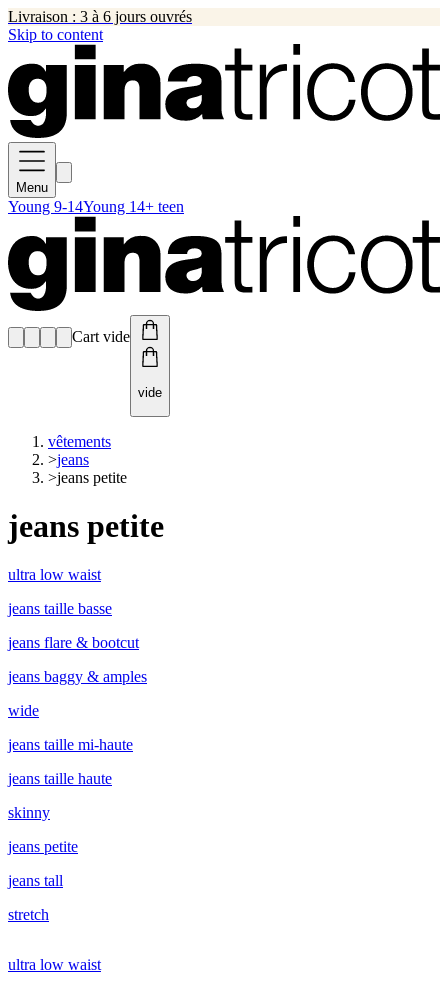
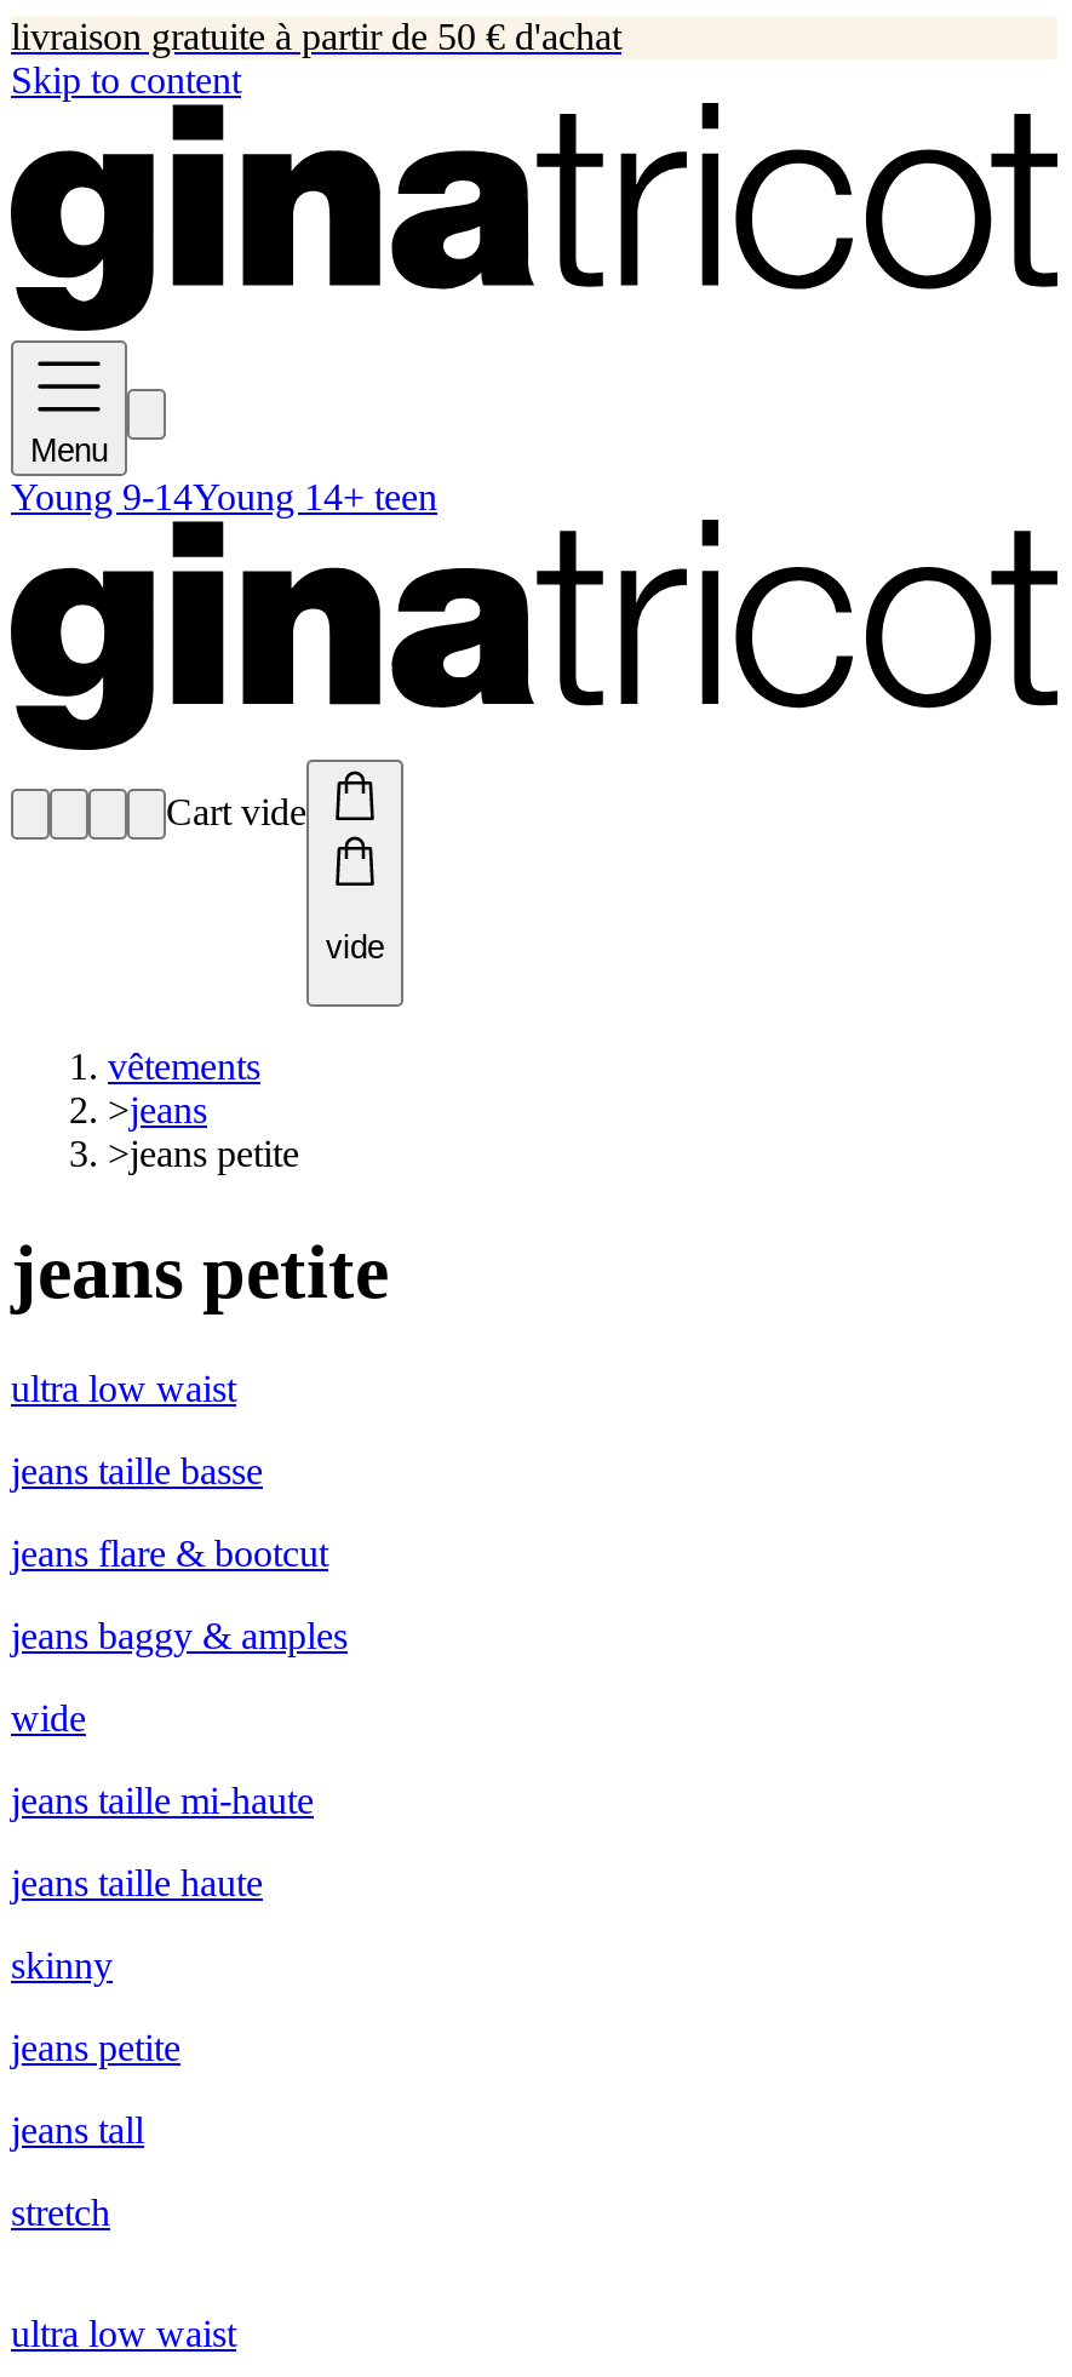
[8,8,192,25] Livraison : 3 à 6 jours ouvrés -> [11,16,621,57] livraison gratuite à partir de 50 € d'achat

